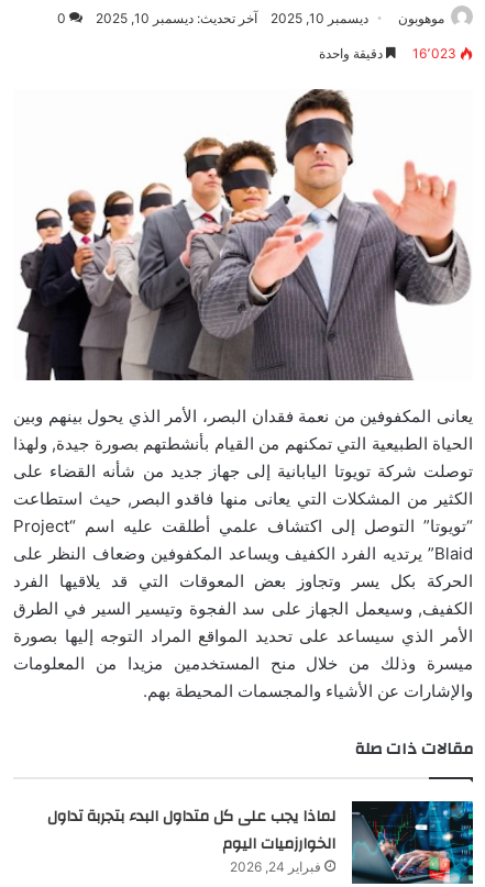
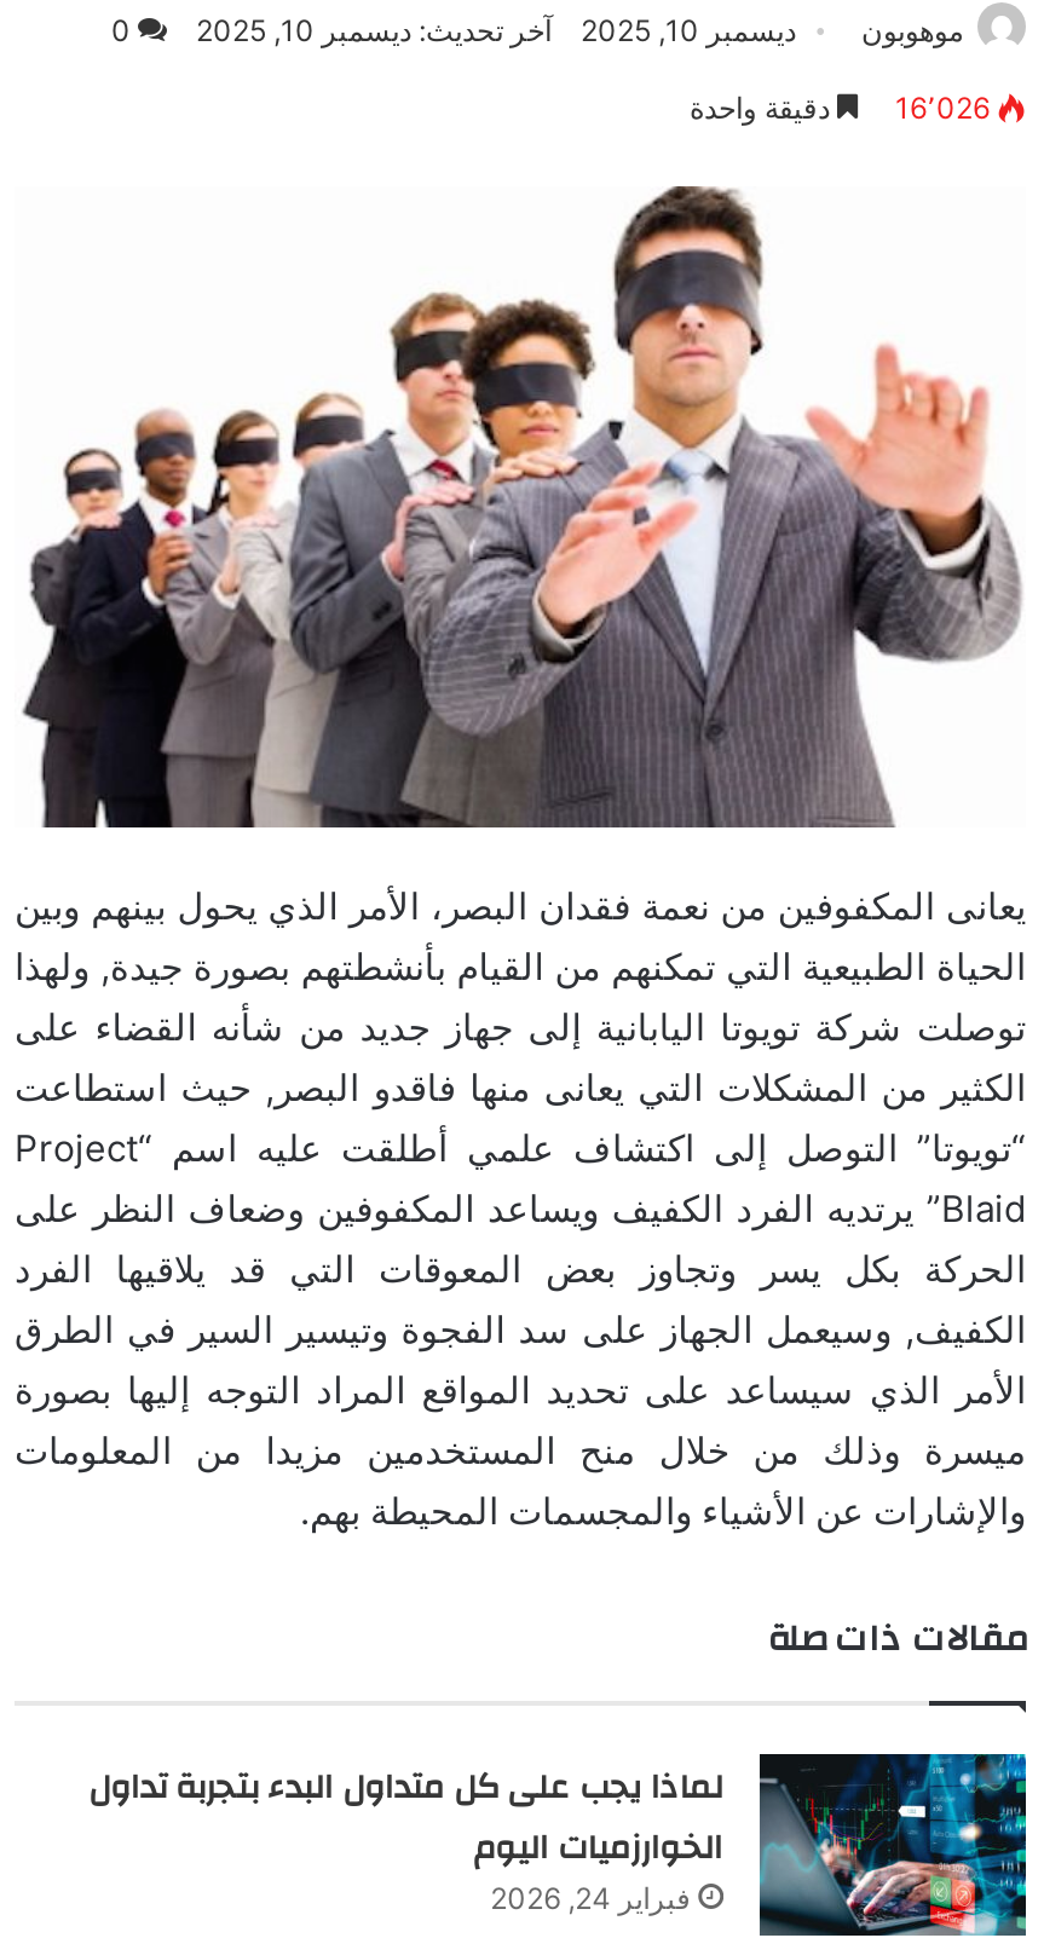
[319,45,456,61] 16٬023 دقيقة واحدة -> [690,89,990,125] 16٬026 دقيقة واحدة

